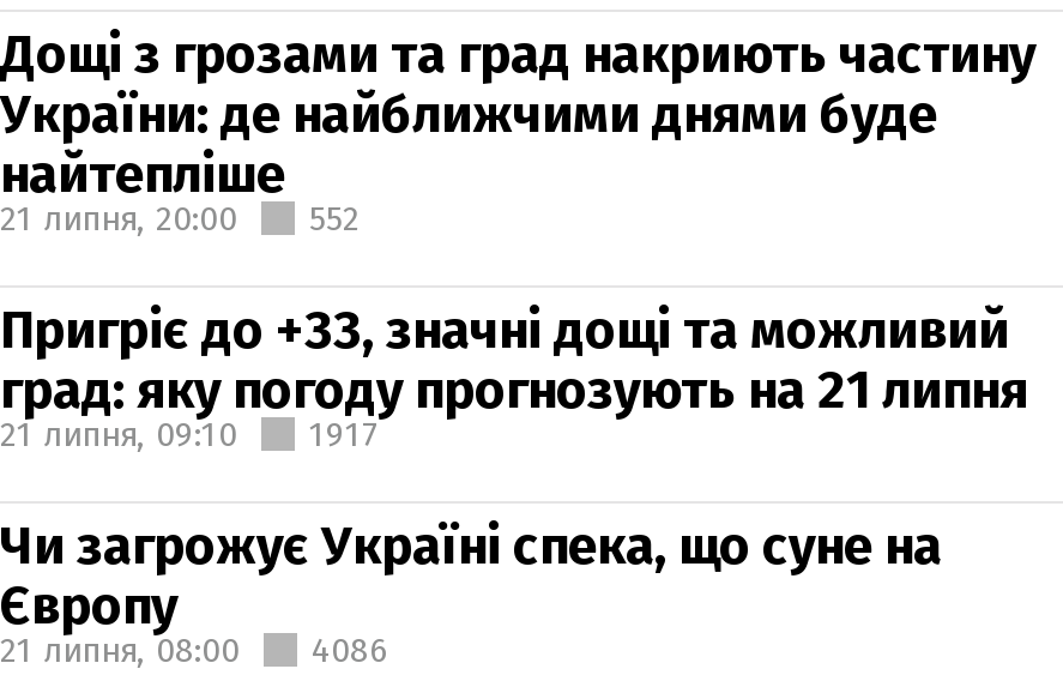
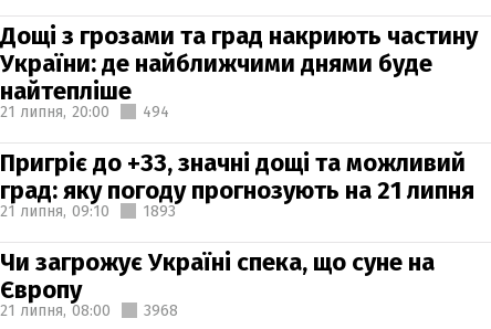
[0,198,360,239] 21 липня, 20:00 552 -> [0,102,169,121] 21 липня, 20:00 494
[309,414,379,454] 1917 -> [143,201,176,220] 1893
[0,629,388,670] 21 липня, 08:00 4086 -> [0,301,178,320] 21 липня, 08:00 3968

